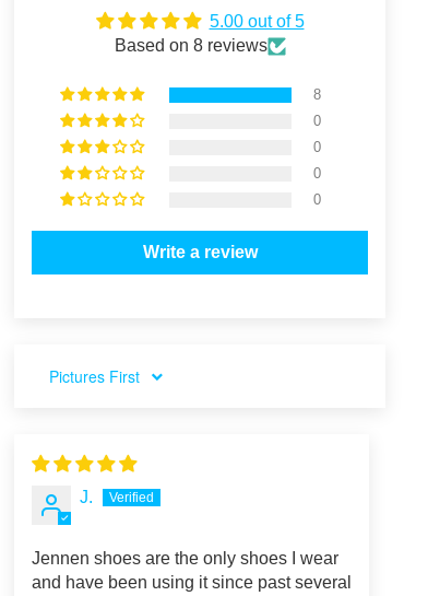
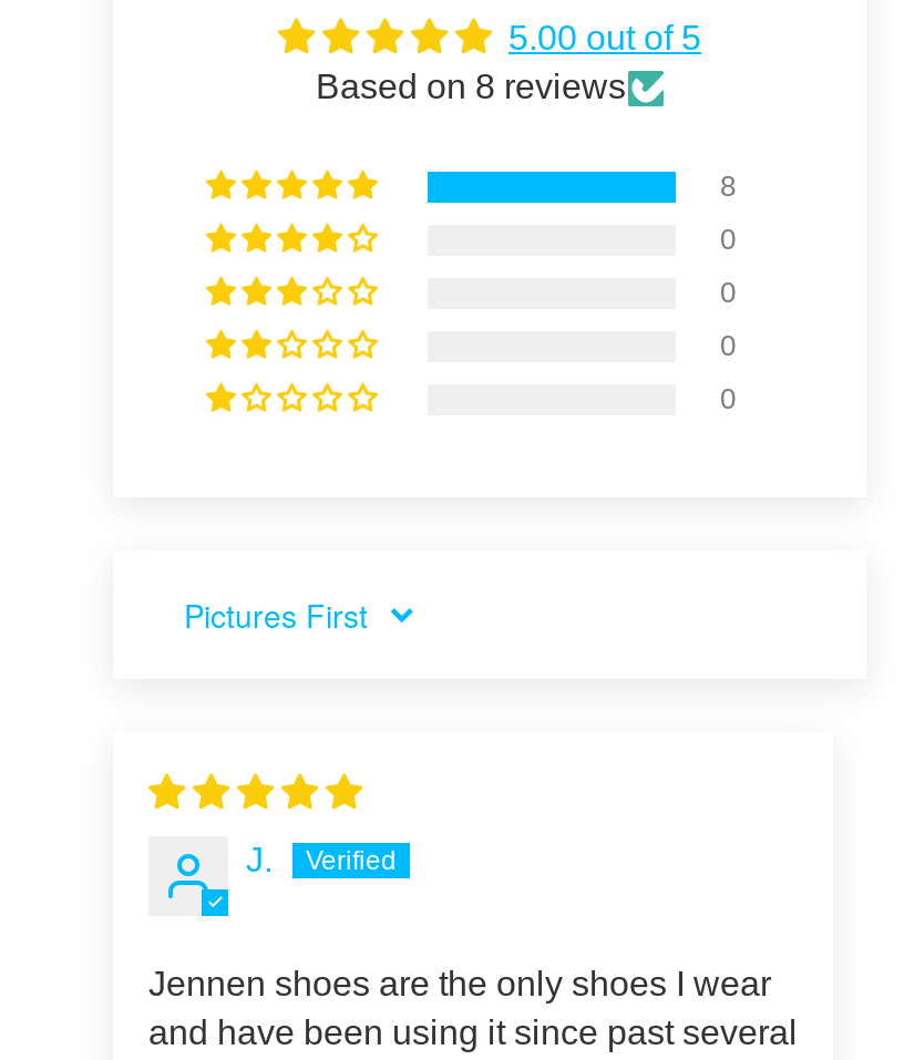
[142,243,257,261] Write a review -> none

